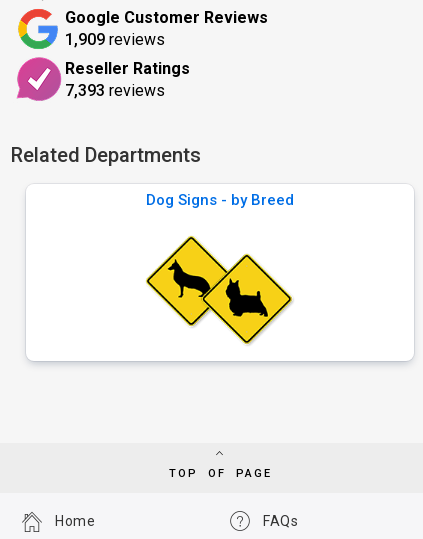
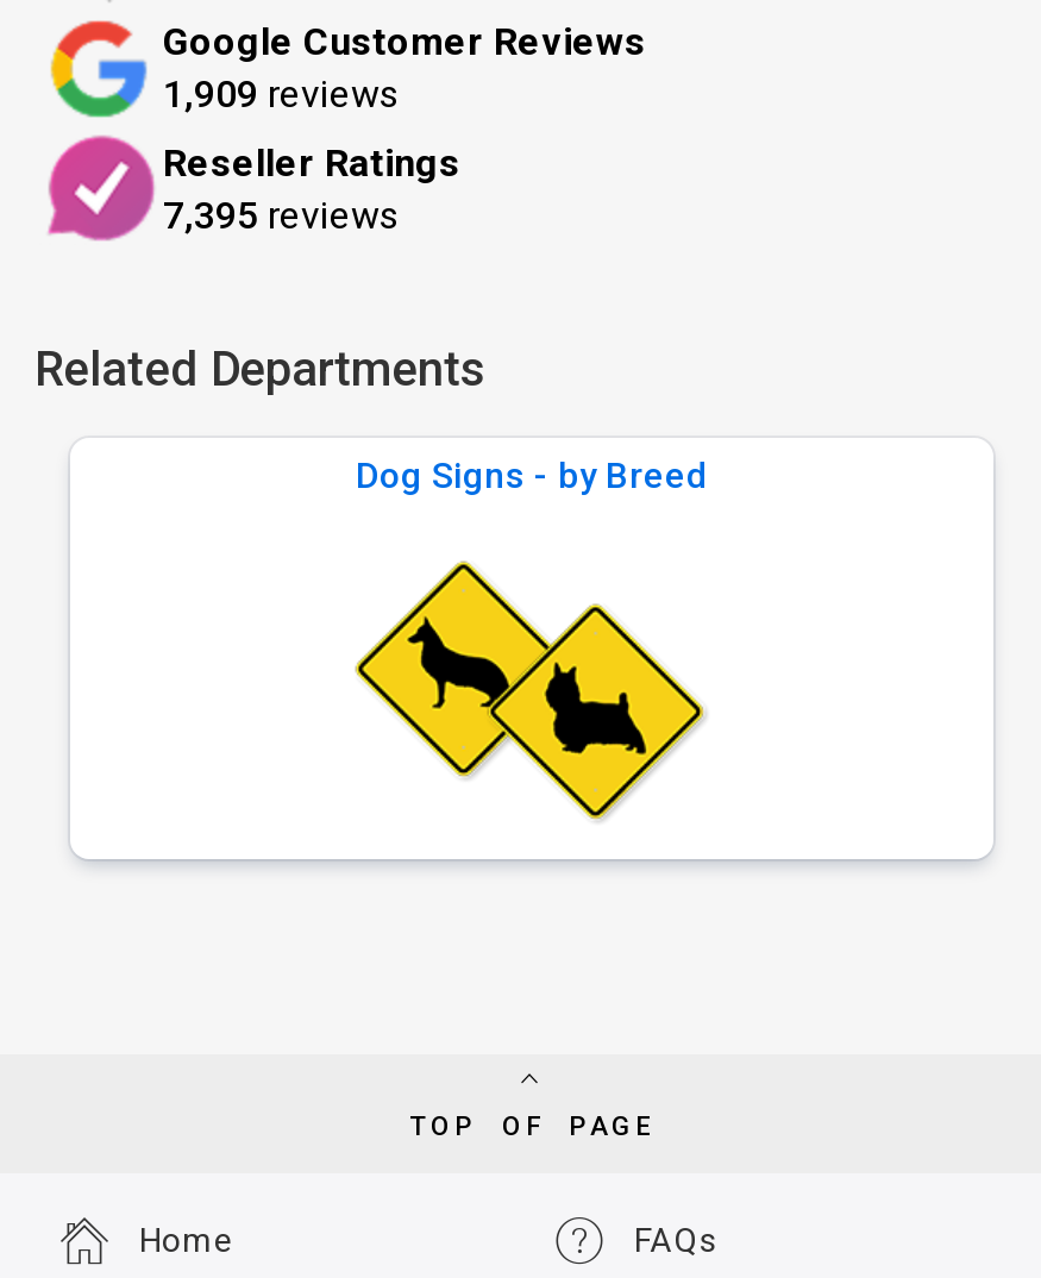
[65,80,165,99] 7,393 reviews -> [163,192,401,237] 7,395 reviews

